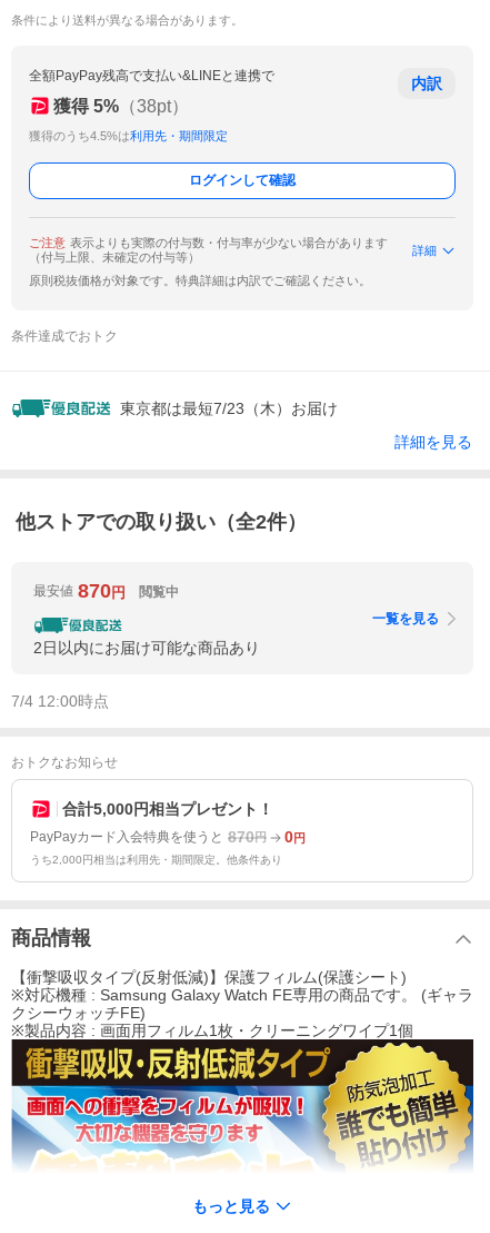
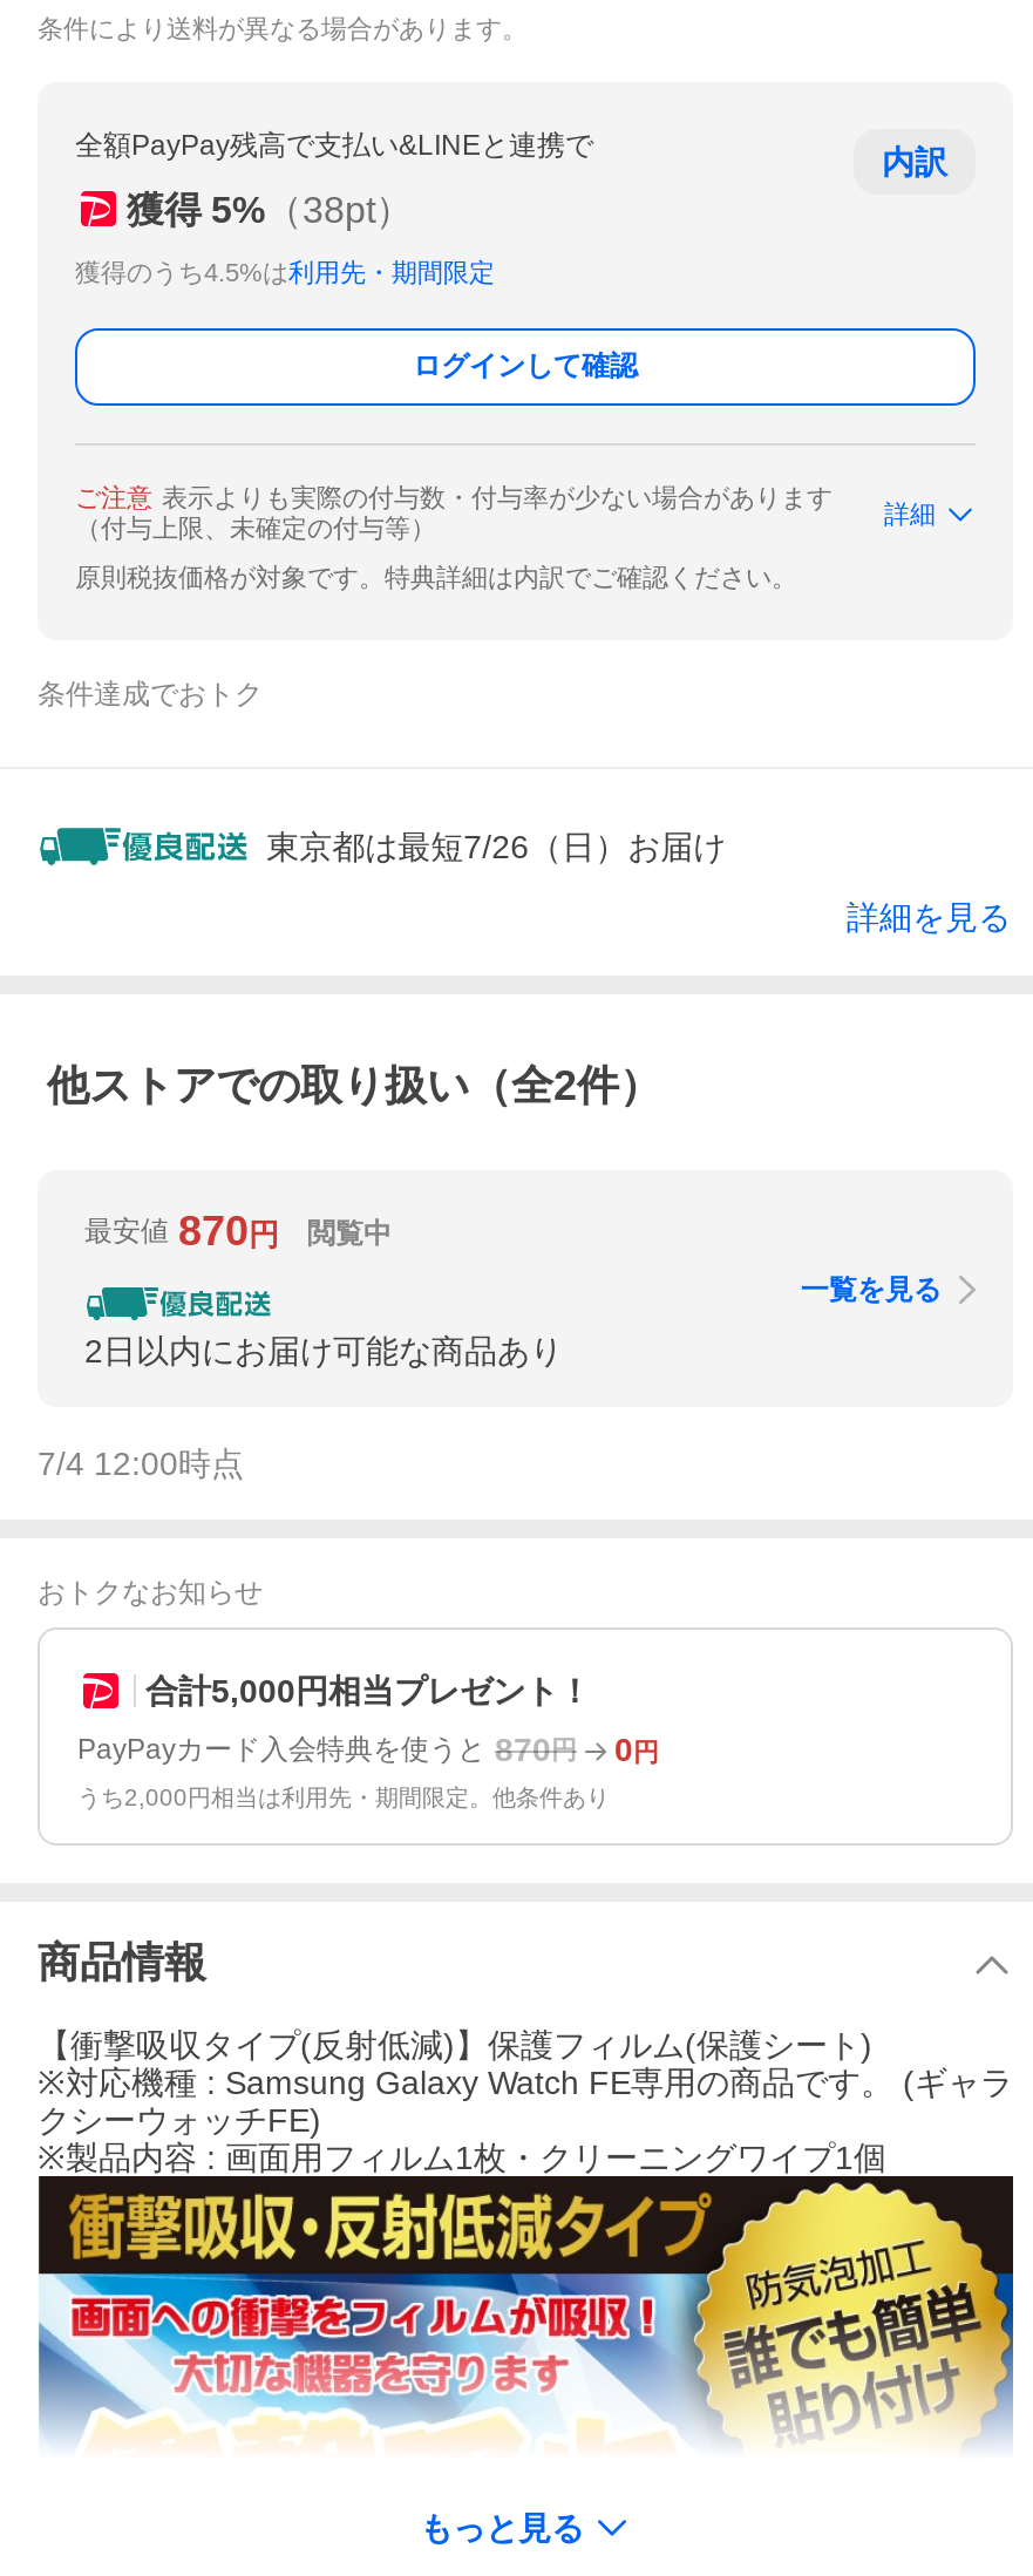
[120,400,337,417] 東京都は最短7/23（木）お届け -> [266,828,726,865] 東京都は最短7/26（日）お届け

